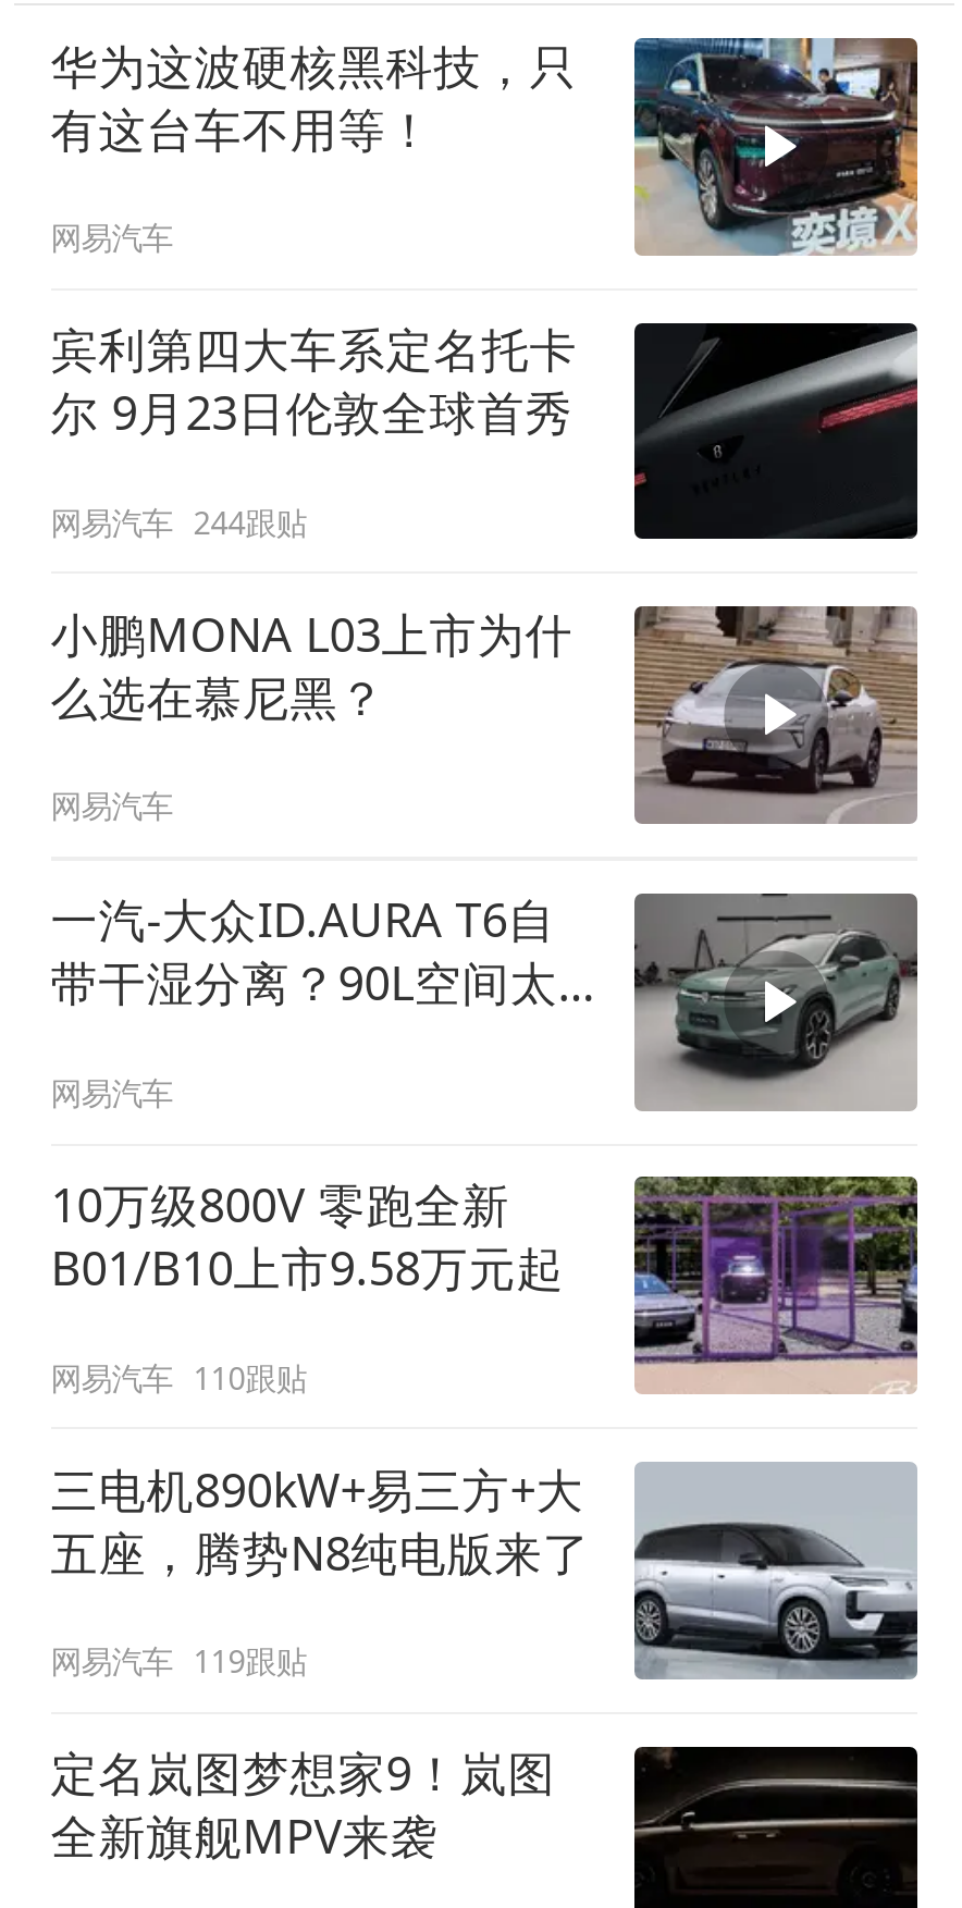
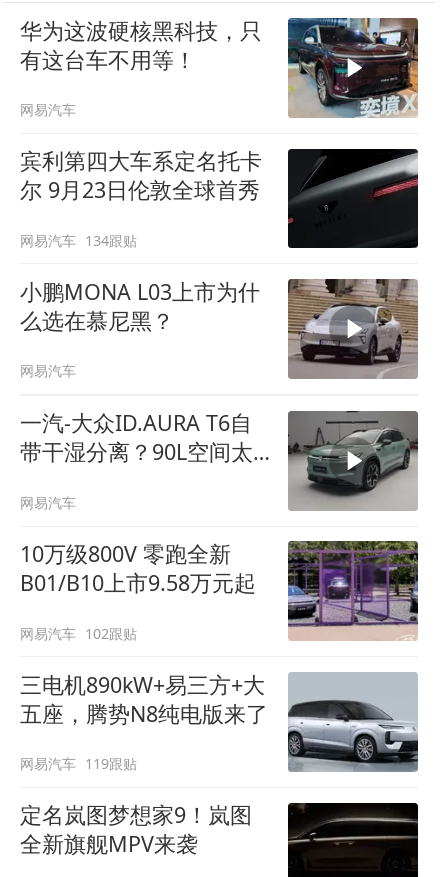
[50,501,306,542] 网易汽车 244跟贴 -> [20,231,137,250] 网易汽车 134跟贴
[50,1356,306,1398] 网易汽车 110跟贴 -> [20,624,137,643] 网易汽车 102跟贴

